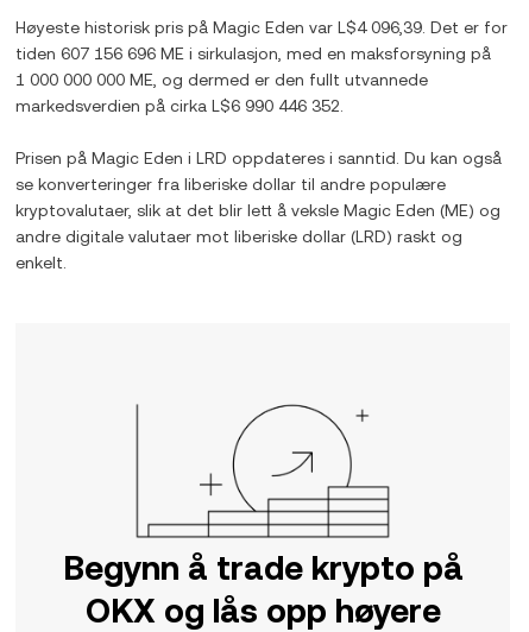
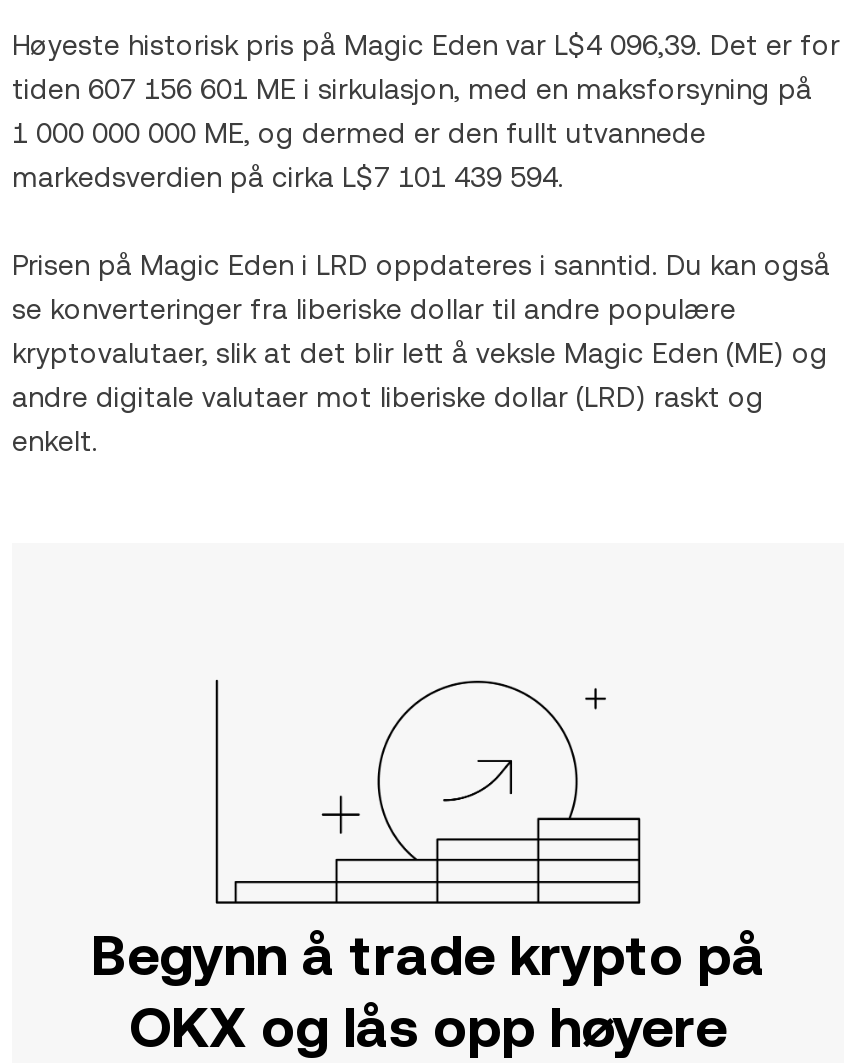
[15,44,491,63] tiden 607 156 696 ME i sirkulasjon, med en maksforsyning på -> [12,73,812,105] tiden 607 156 601 ME i sirkulasjon, med en maksforsyning på
[15,96,344,115] markedsverdien på cirka L$6 990 446 352. -> [12,161,564,193] markedsverdien på cirka L$7 101 439 594.

